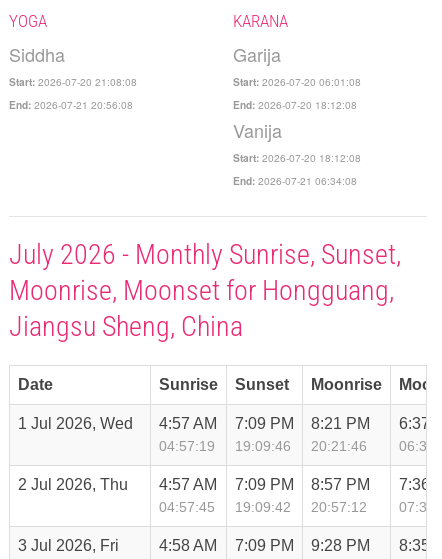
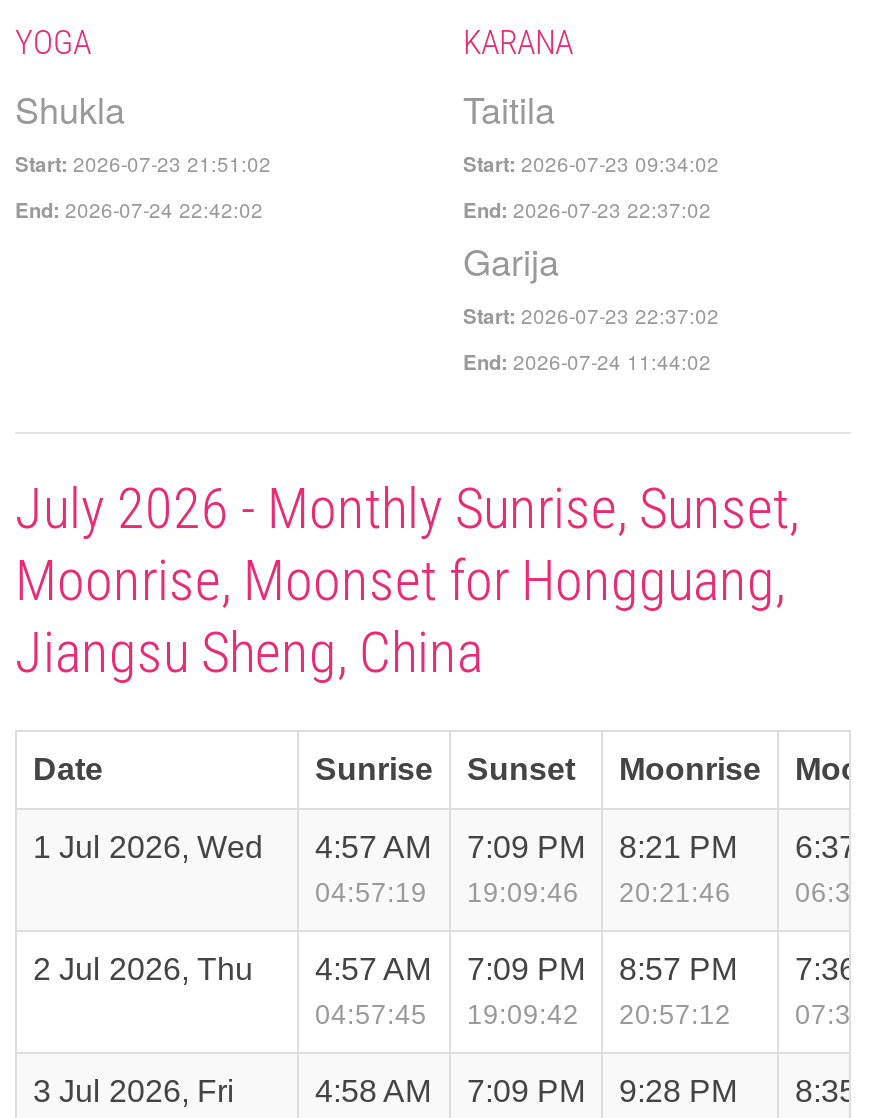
none -> [463,82,719,225] Taitila | Start: 2026-07-23 09:34:02 | End: 2026-07-23 22:37:02
[9,41,137,89] Siddha | Start: 2026-07-20 21:08:08 -> [15,82,271,178] Shukla | Start: 2026-07-23 21:51:02
moved [233,41,281,67] -> [463,233,559,285]: Garija
[233,74,361,188] Start: 2026-07-20 06:01:08 | End: 2026-07-20 18:12:08 | Vanija | Start: 2026-07-20 18:12:08 | End: 2026-07-21 06:34:08 -> [463,300,719,376] Start: 2026-07-23 22:37:02 | End: 2026-07-24 11:44:02
[9,97,133,112] End: 2026-07-21 20:56:08 -> [15,195,263,225] End: 2026-07-24 22:42:02

